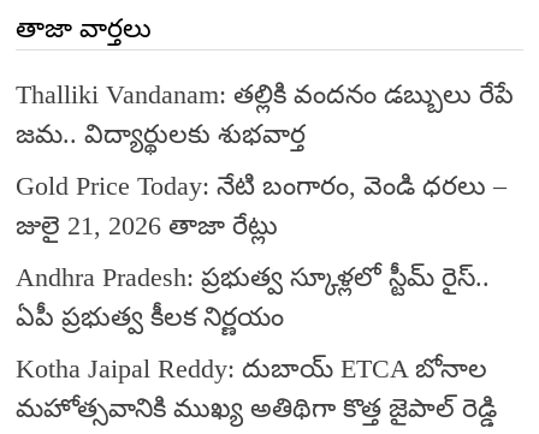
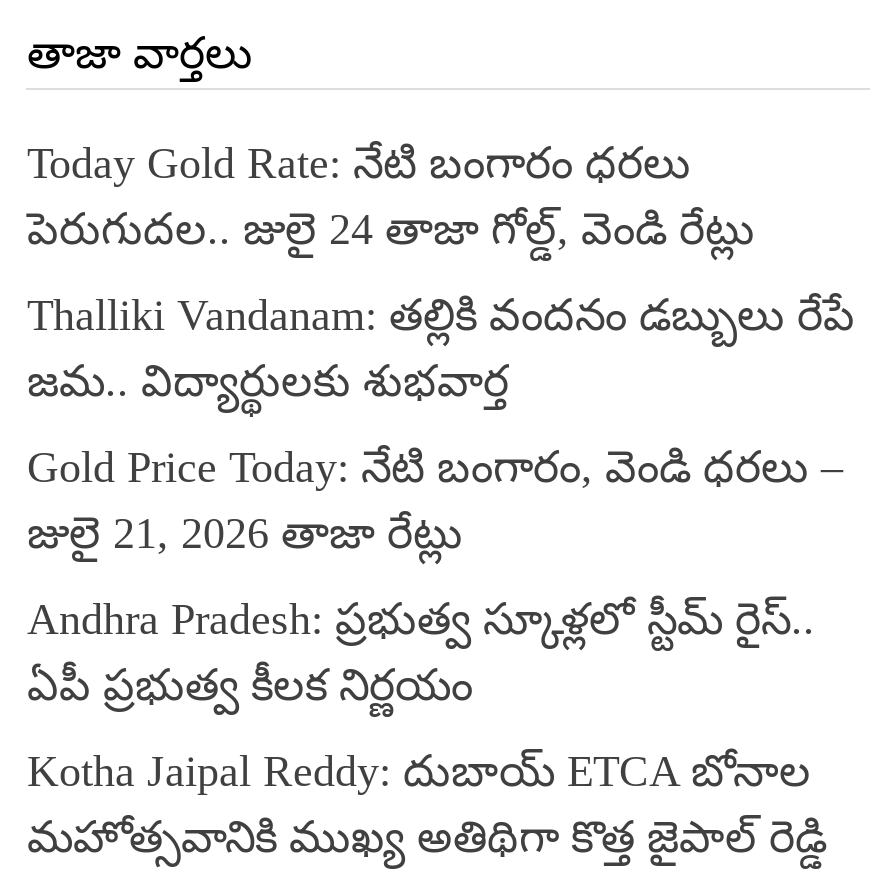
none -> [27,138,755,254] Today Gold Rate: నేటి బంగారం ధరలు | పెరుగుదల.. జులై 24 తాజా గోల్డ్, వెండి రేట్లు

